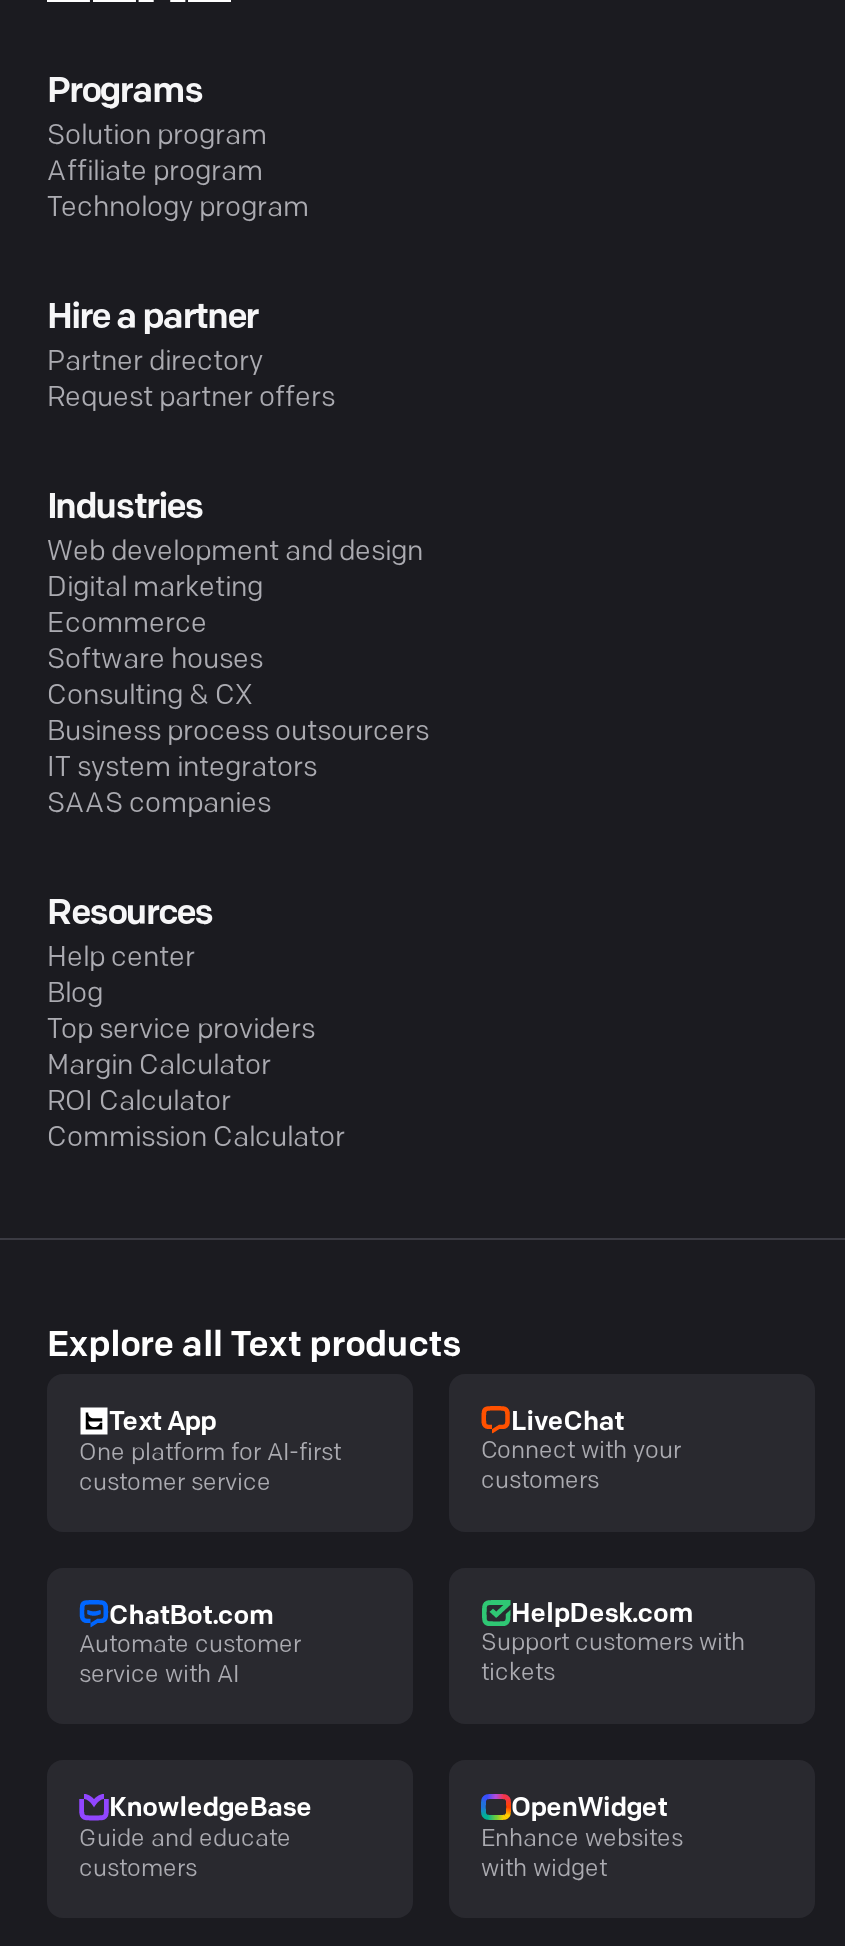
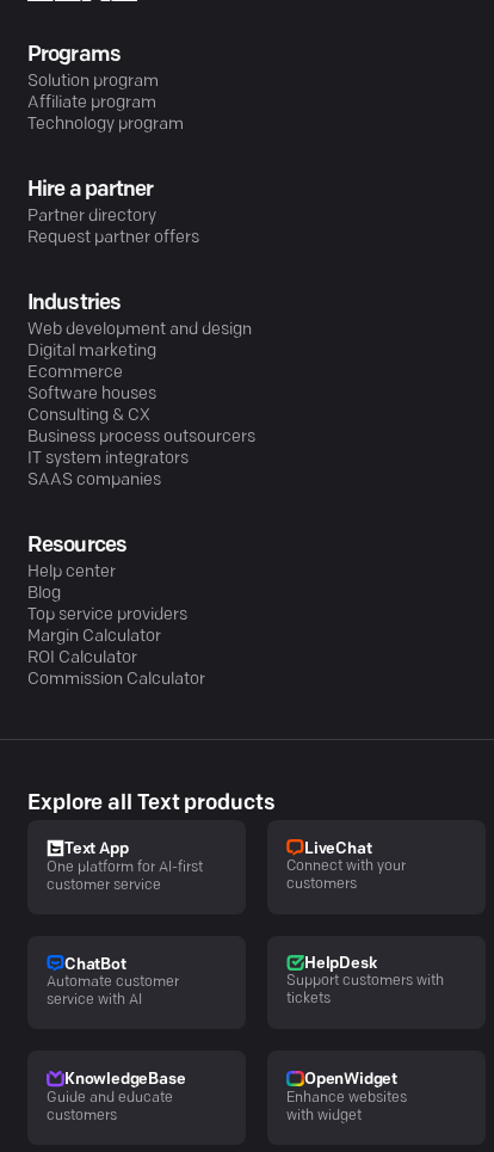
[109,1603,273,1629] ChatBot.com -> [64,957,126,972] ChatBot
[511,1602,692,1628] HelpDesk.com -> [304,956,376,972] HelpDesk

